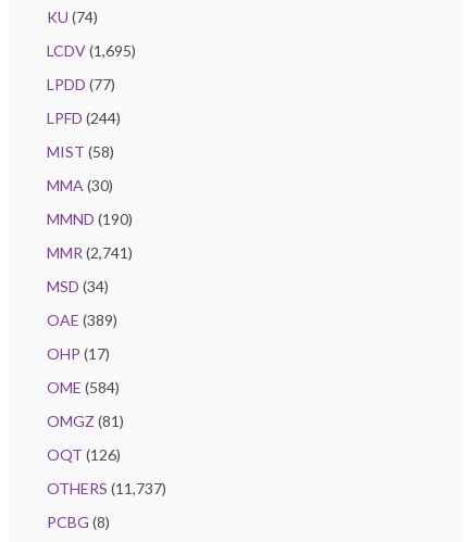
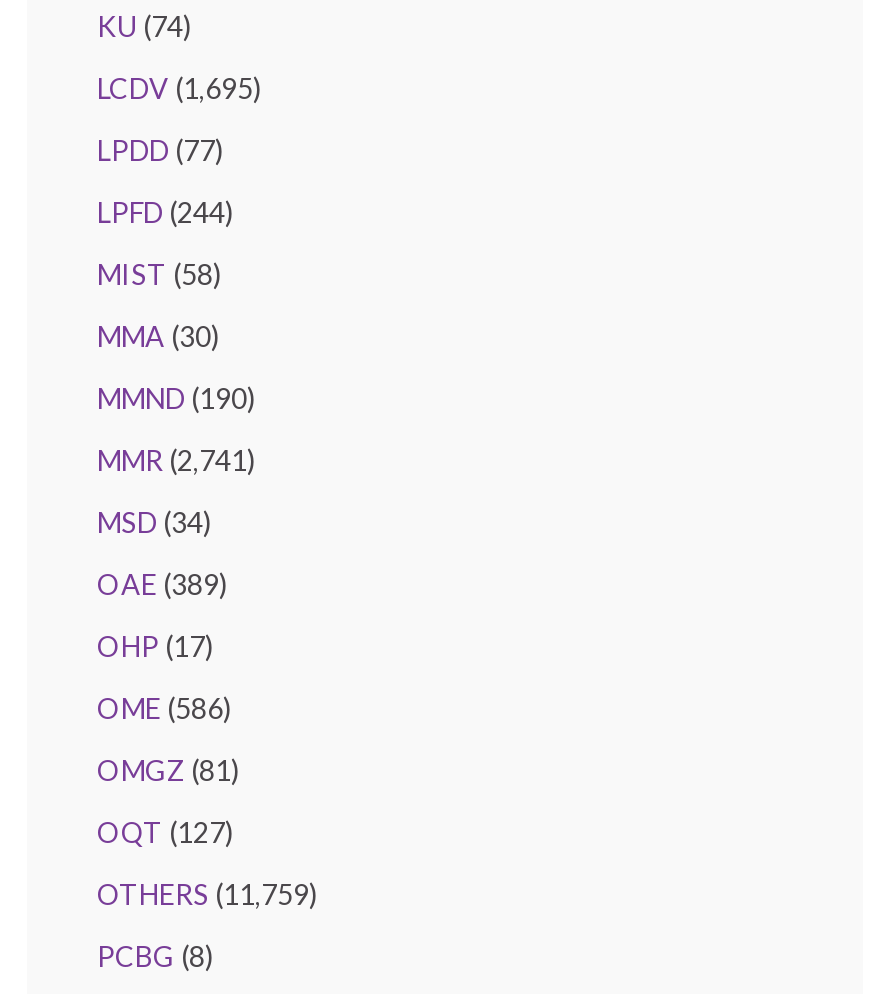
[47,378,120,397] OME (584) -> [97,692,231,726] OME (586)
[47,446,121,464] OQT (126) -> [97,816,233,850] OQT (127)
[47,479,166,498] OTHERS (11,737) -> [97,878,317,912] OTHERS (11,759)

